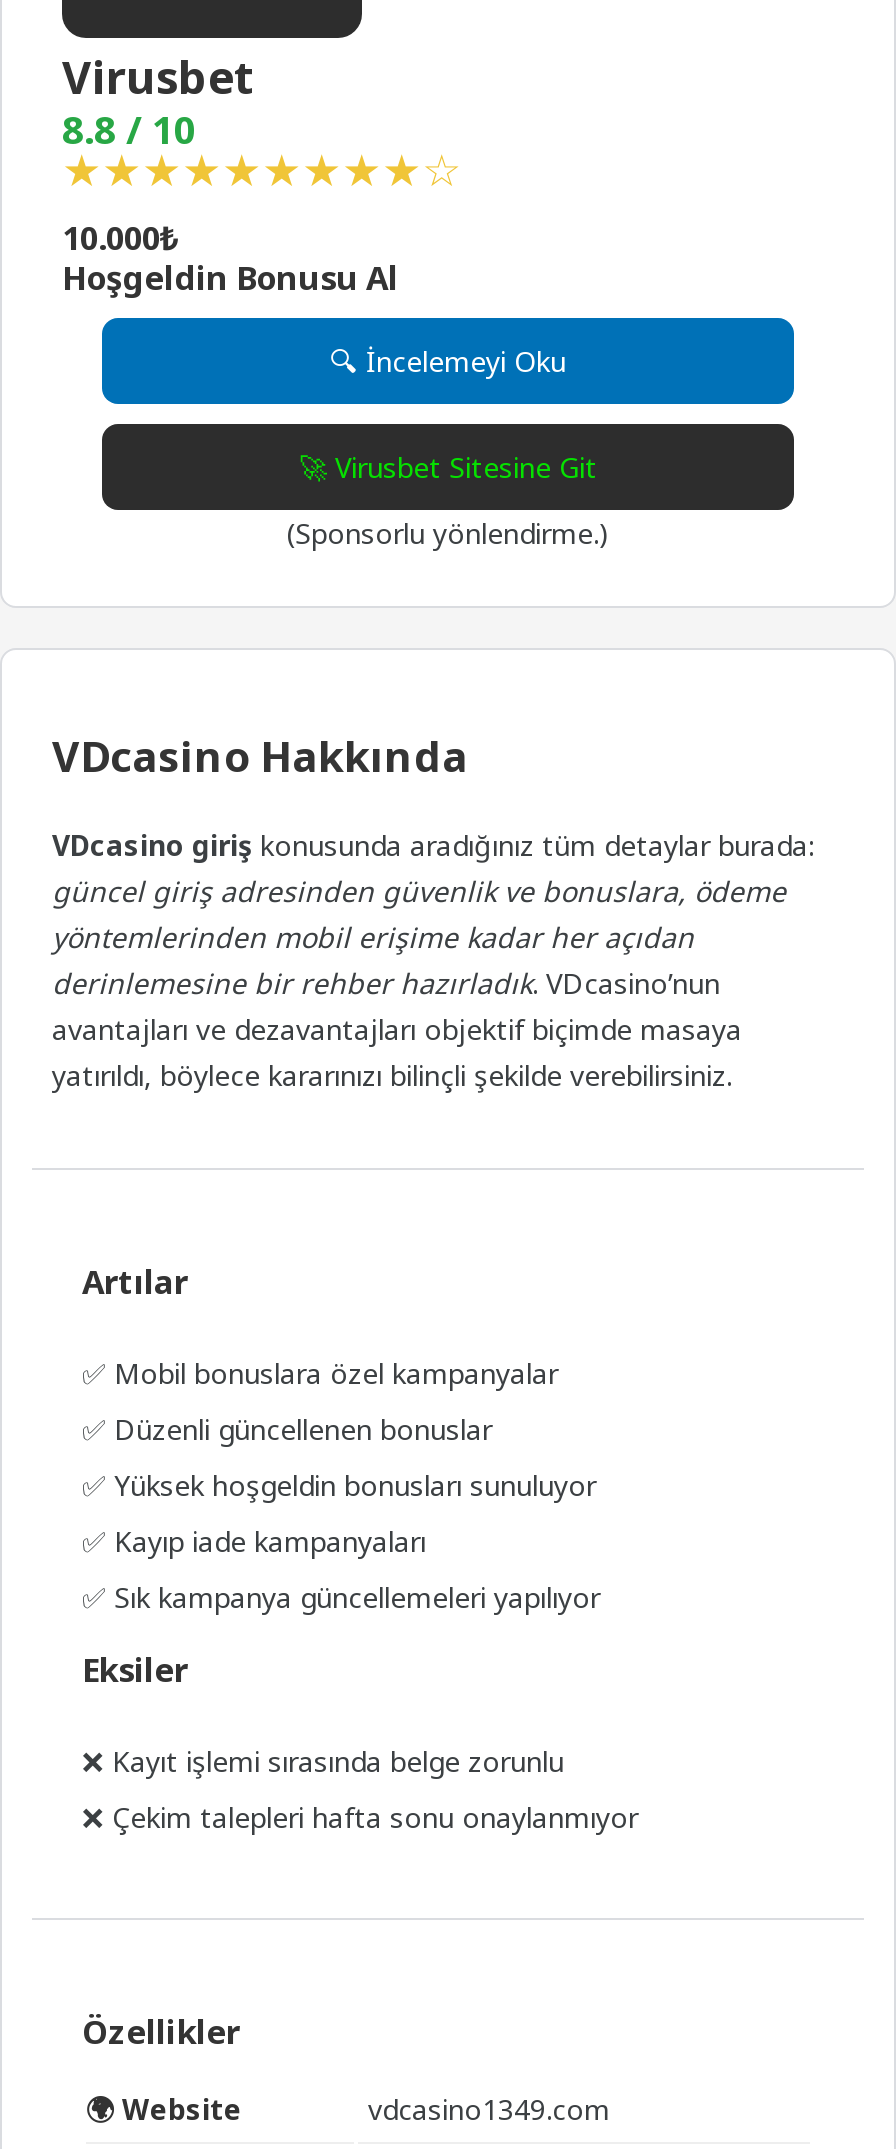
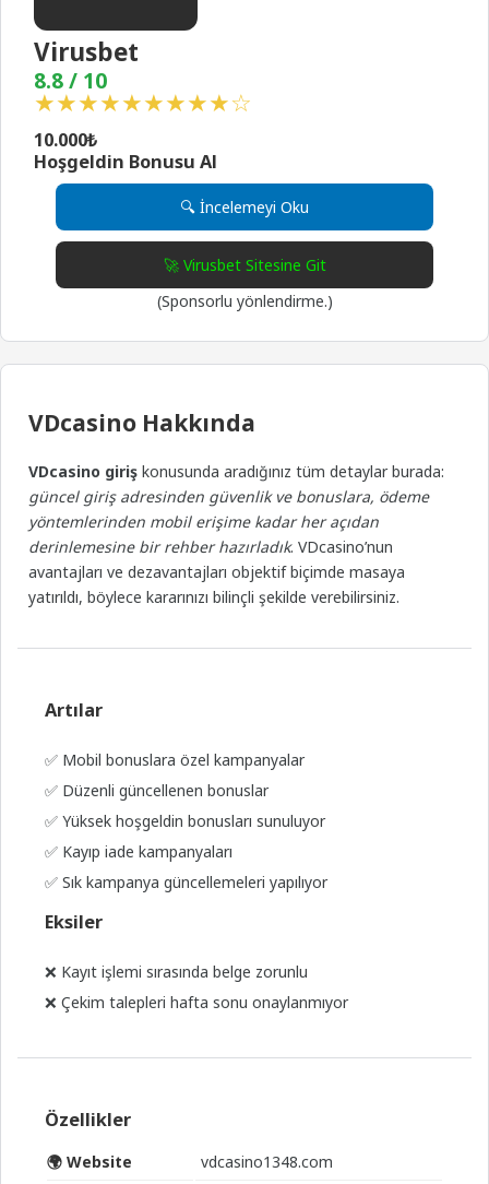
[368,2090,610,2128] vdcasino1349.com -> [201,1151,333,1172] vdcasino1348.com

